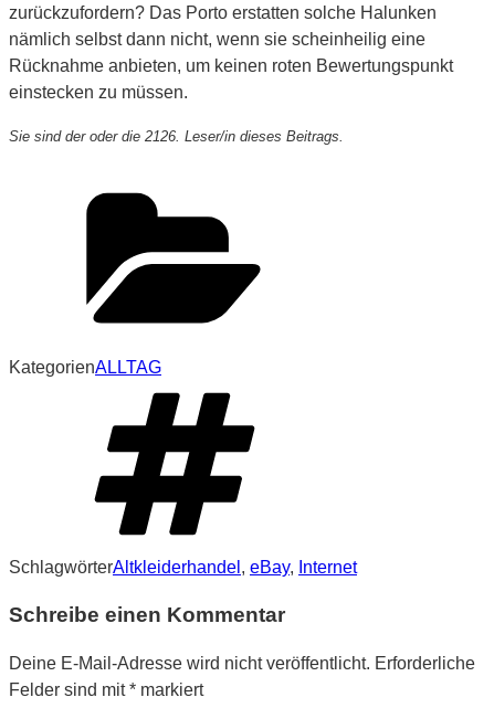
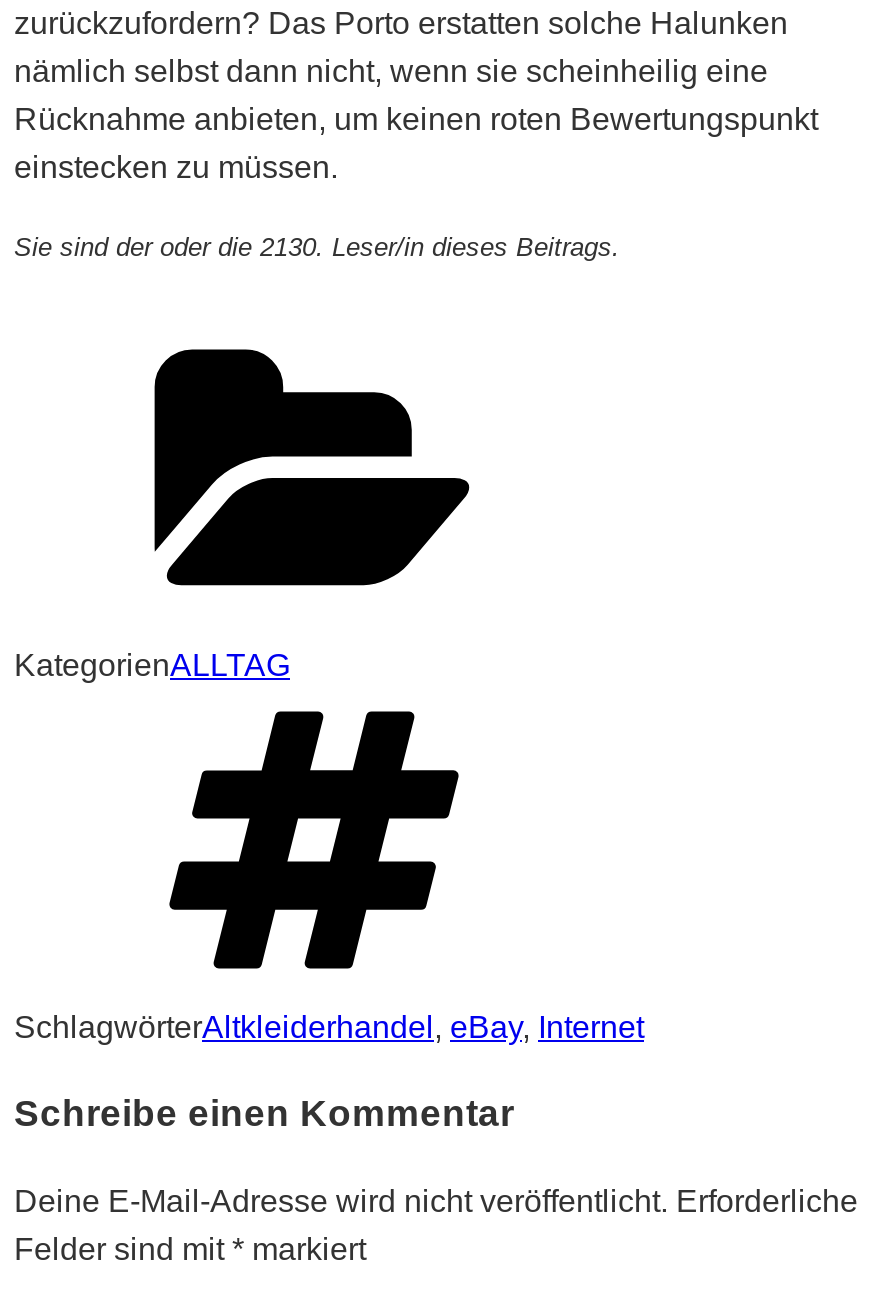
[9,129,344,145] Sie sind der oder die 2126. Leser/in dieses Beitrags. -> [14,233,620,263] Sie sind der oder die 2130. Leser/in dieses Beitrags.

